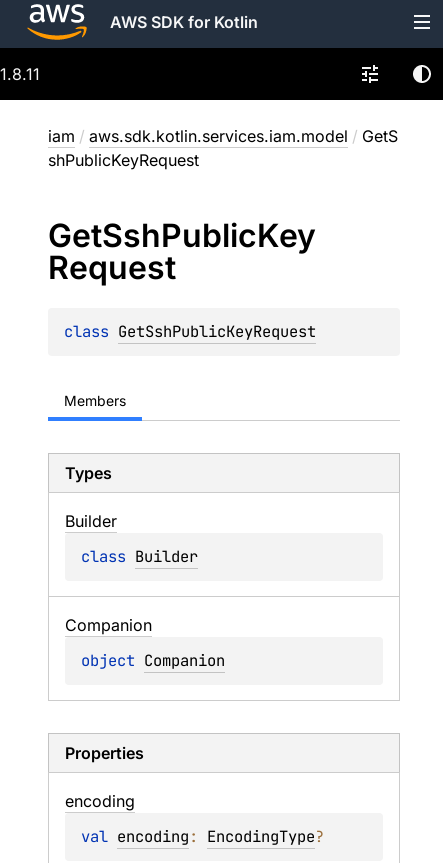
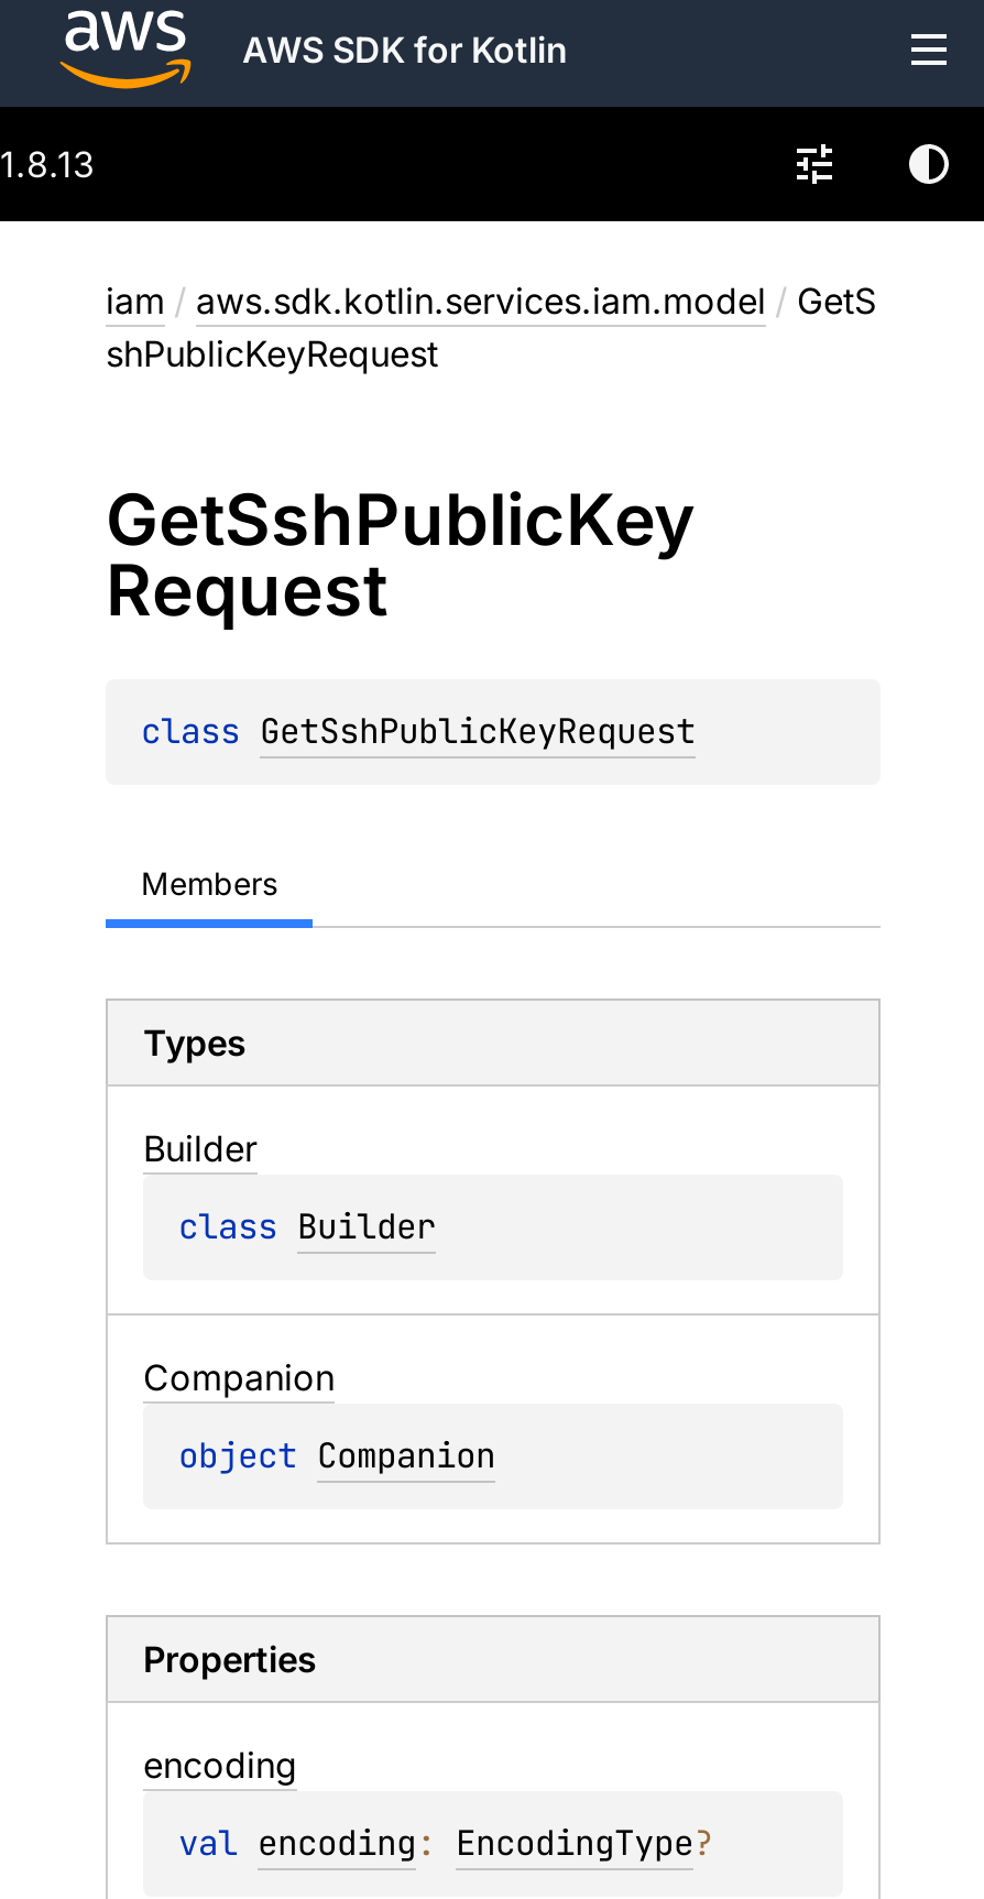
[0,64,40,84] 1.8.11 -> [0,142,95,186] 1.8.13

